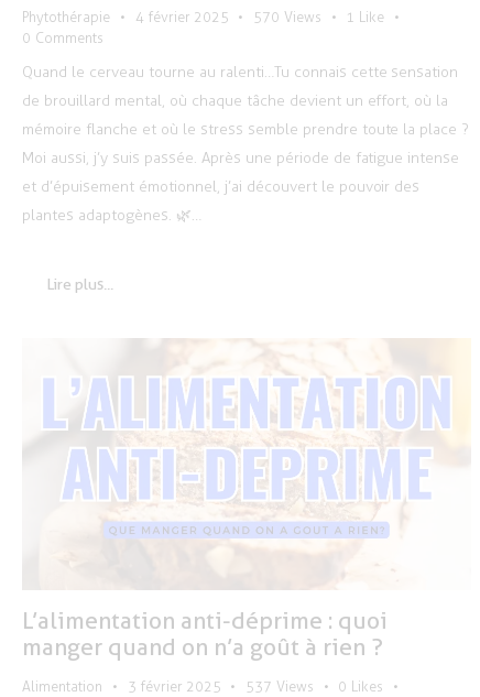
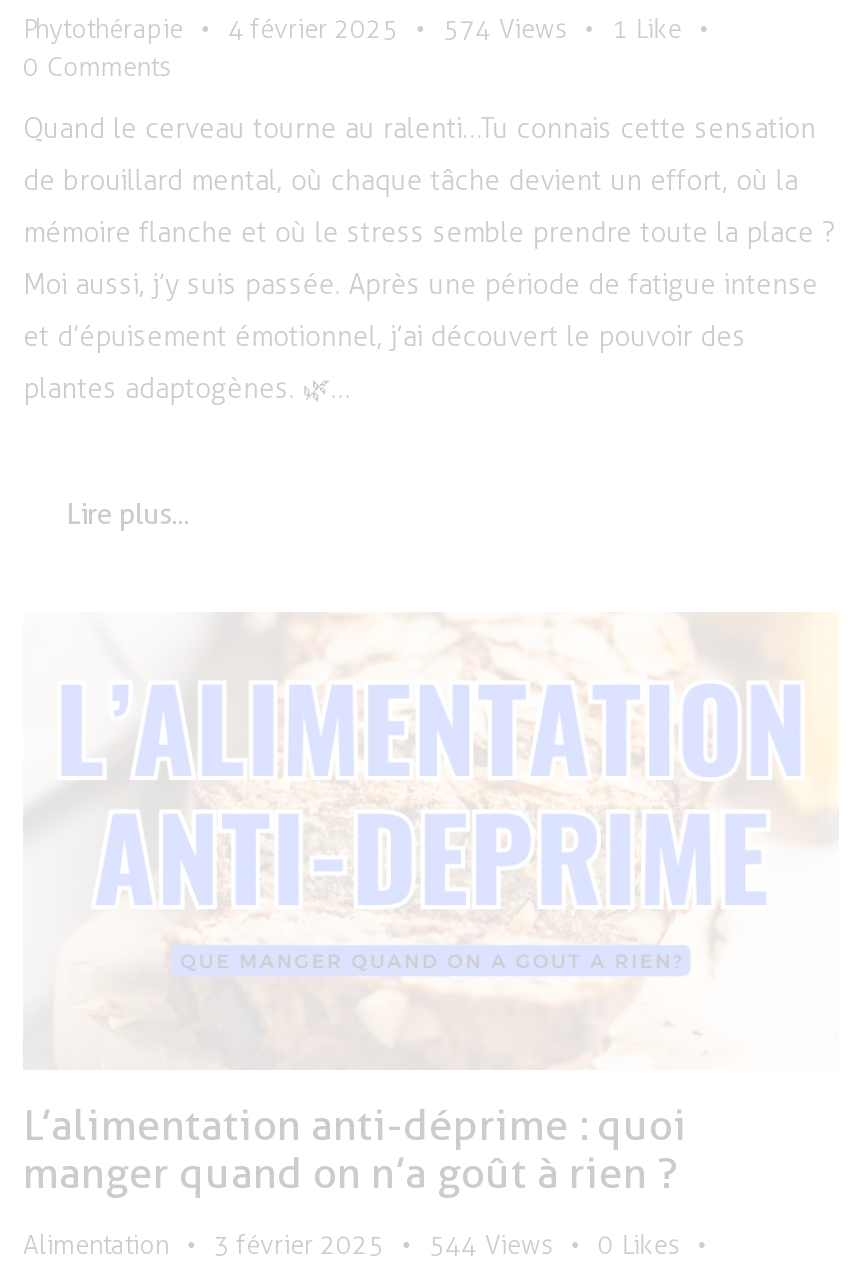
[22,9,385,26] Phytothérapie 4 février 2025 570 Views 1 Like -> [23,15,682,45] Phytothérapie 4 février 2025 574 Views 1 Like
[22,678,383,694] Alimentation 3 février 2025 537 Views 0 Likes -> [23,1229,680,1259] Alimentation 3 février 2025 544 Views 0 Likes

